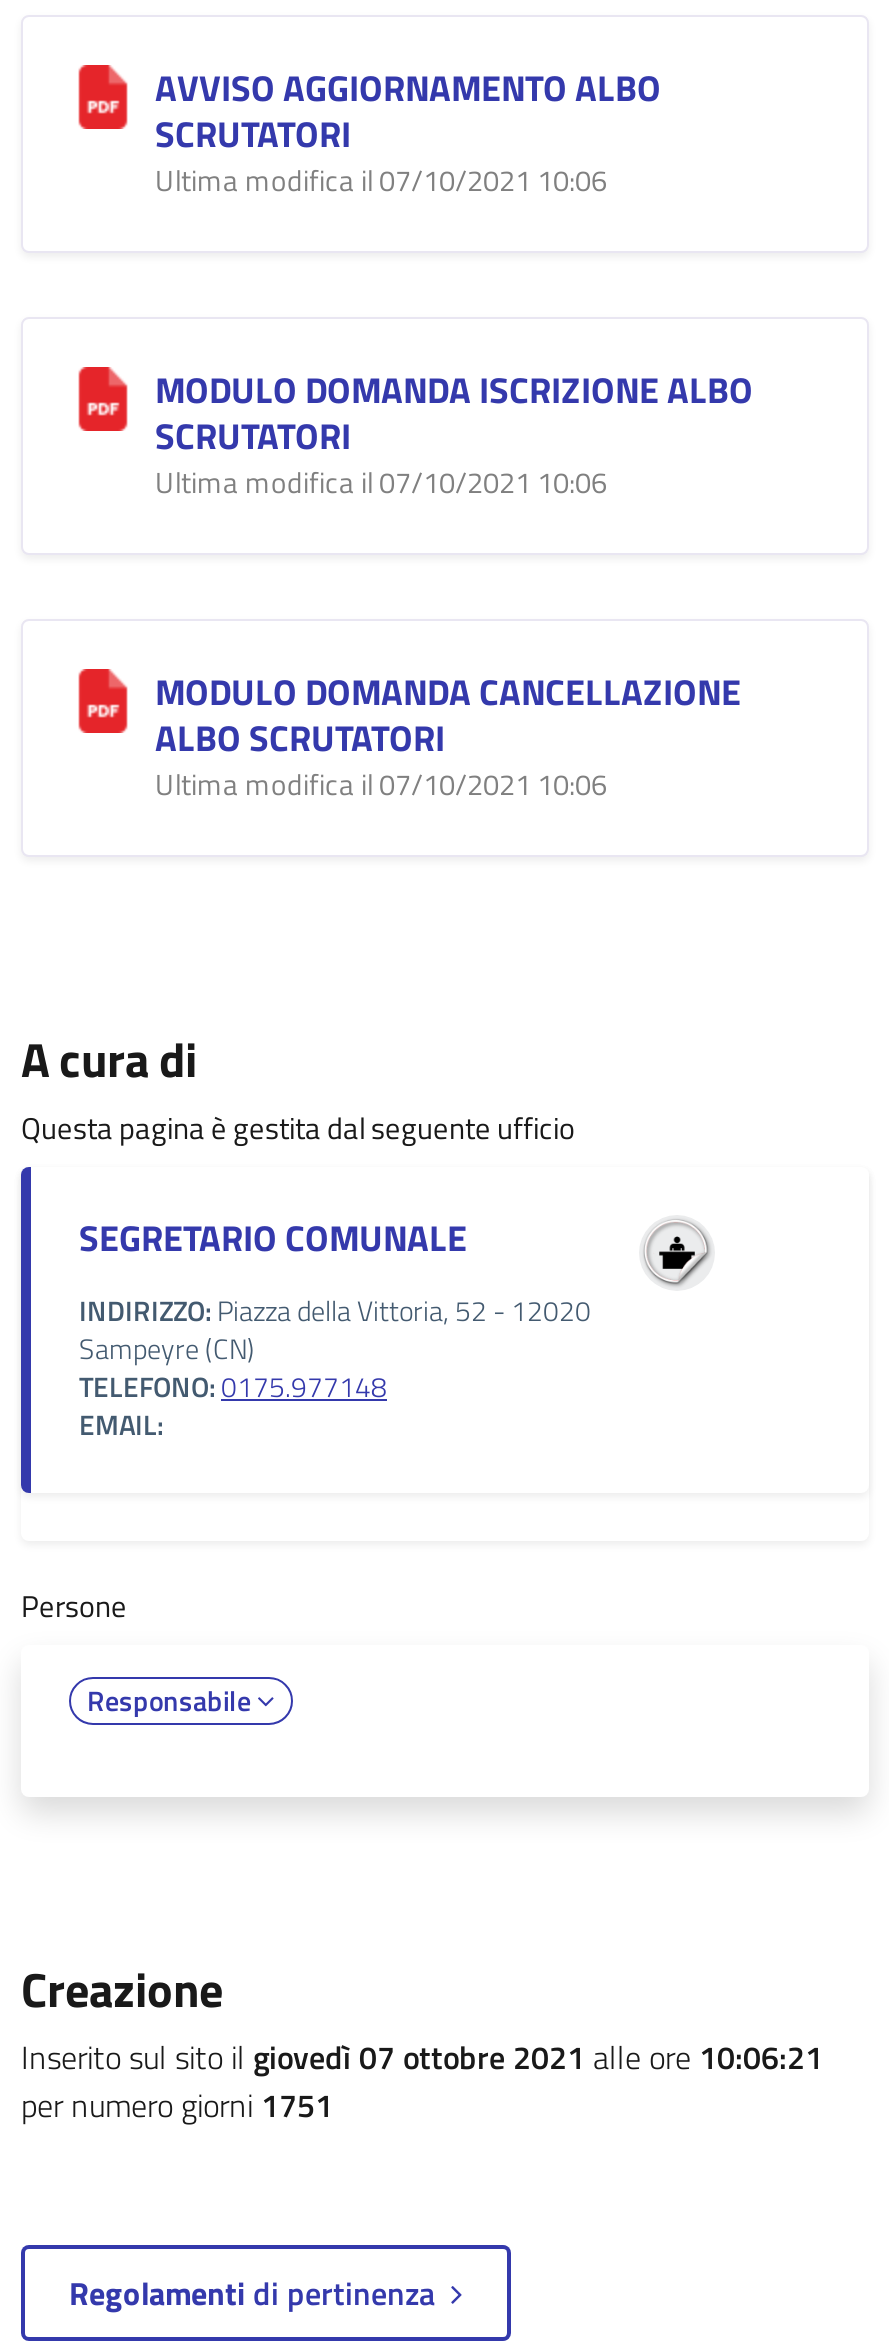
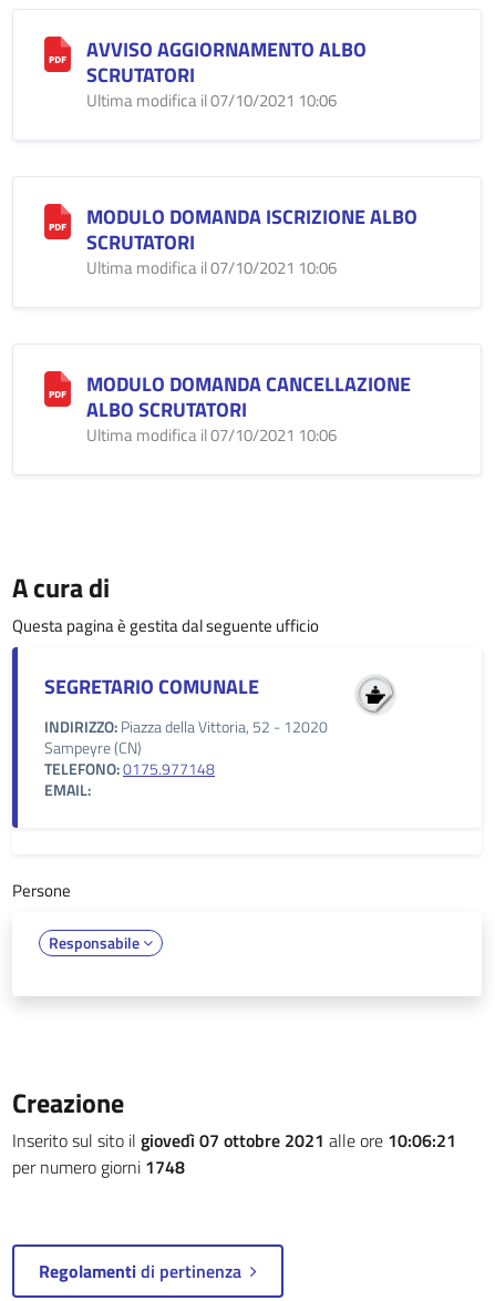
[21,2081,333,2129] per numero giorni 1751 -> [12,1154,185,1180] per numero giorni 1748

